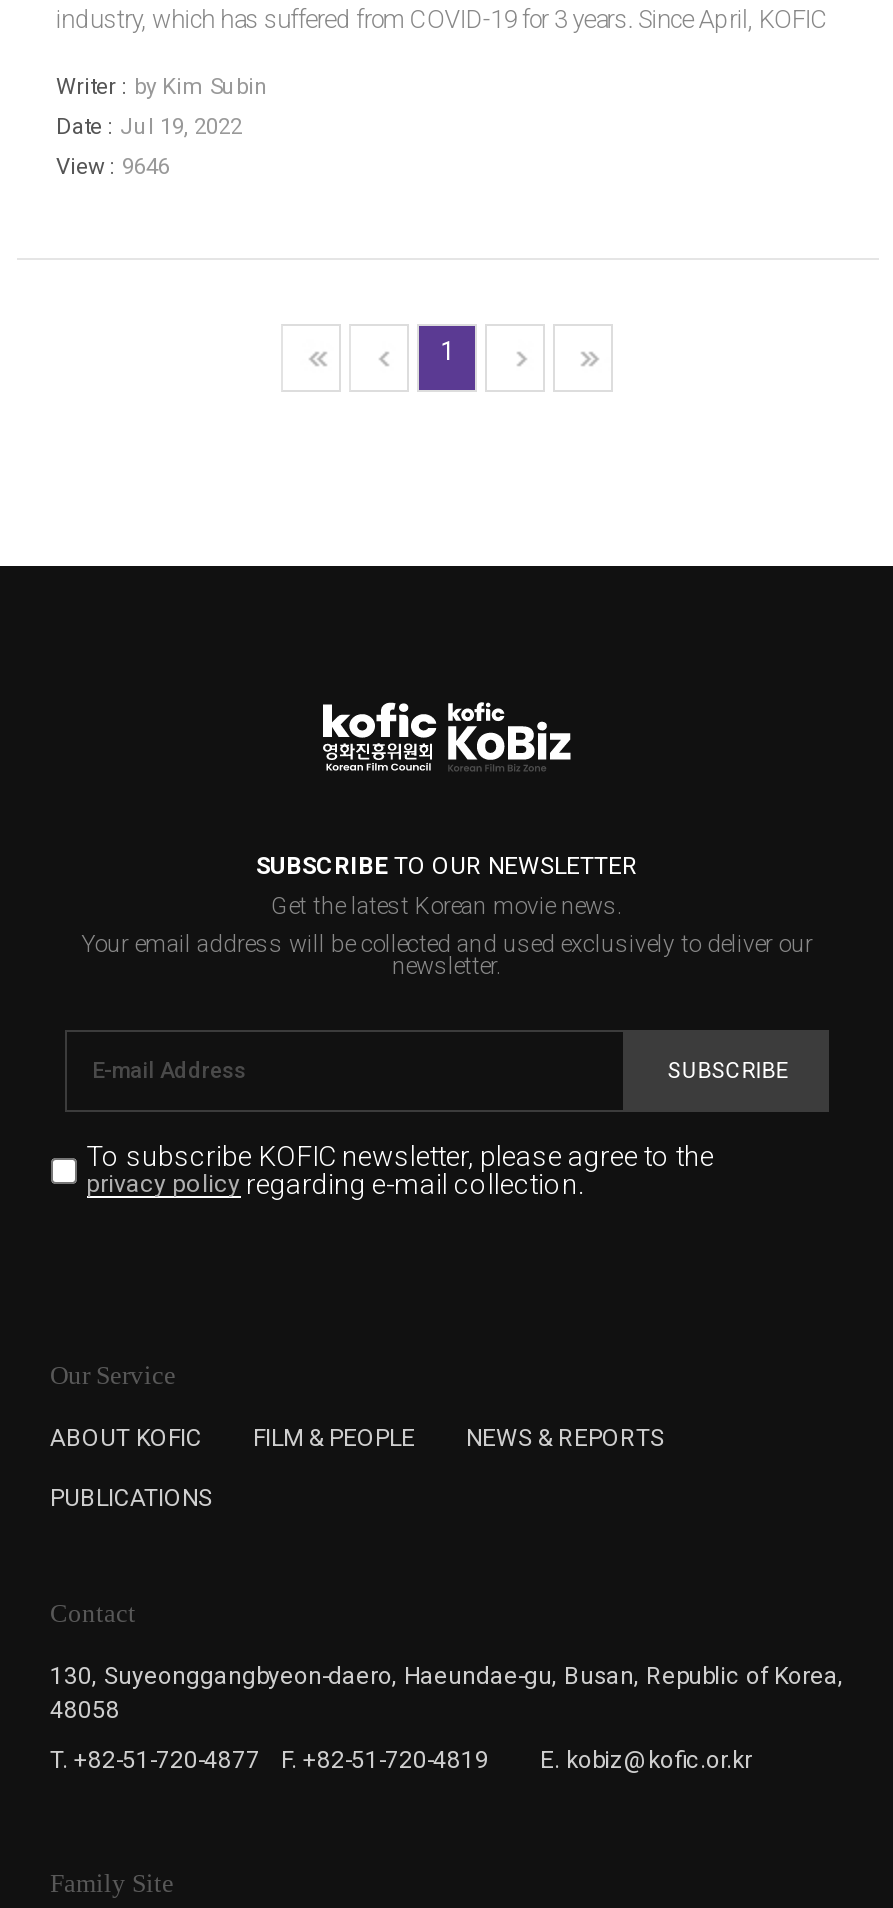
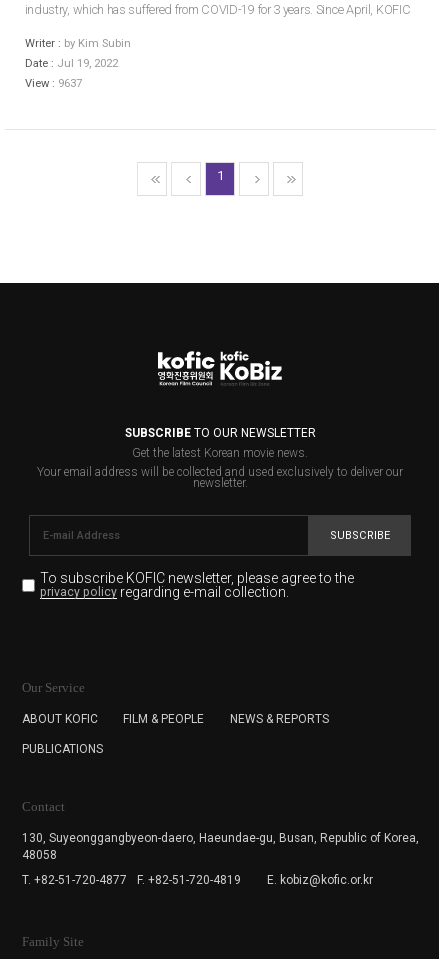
[56,154,170,180] View : 9646 -> [24,77,81,90] View : 9637

